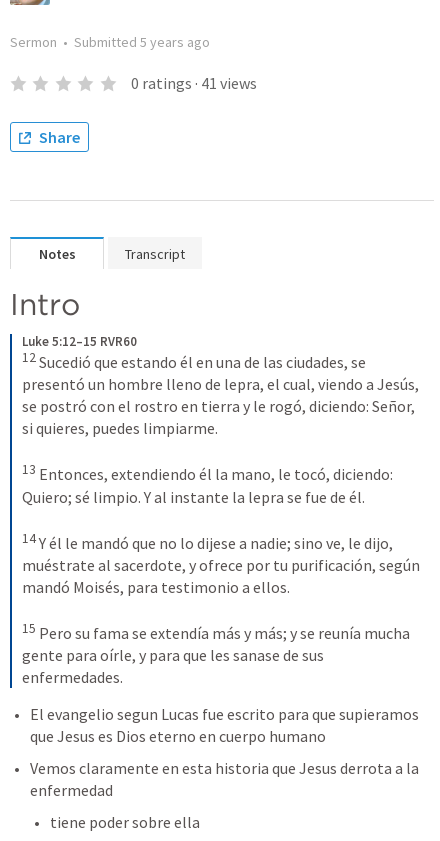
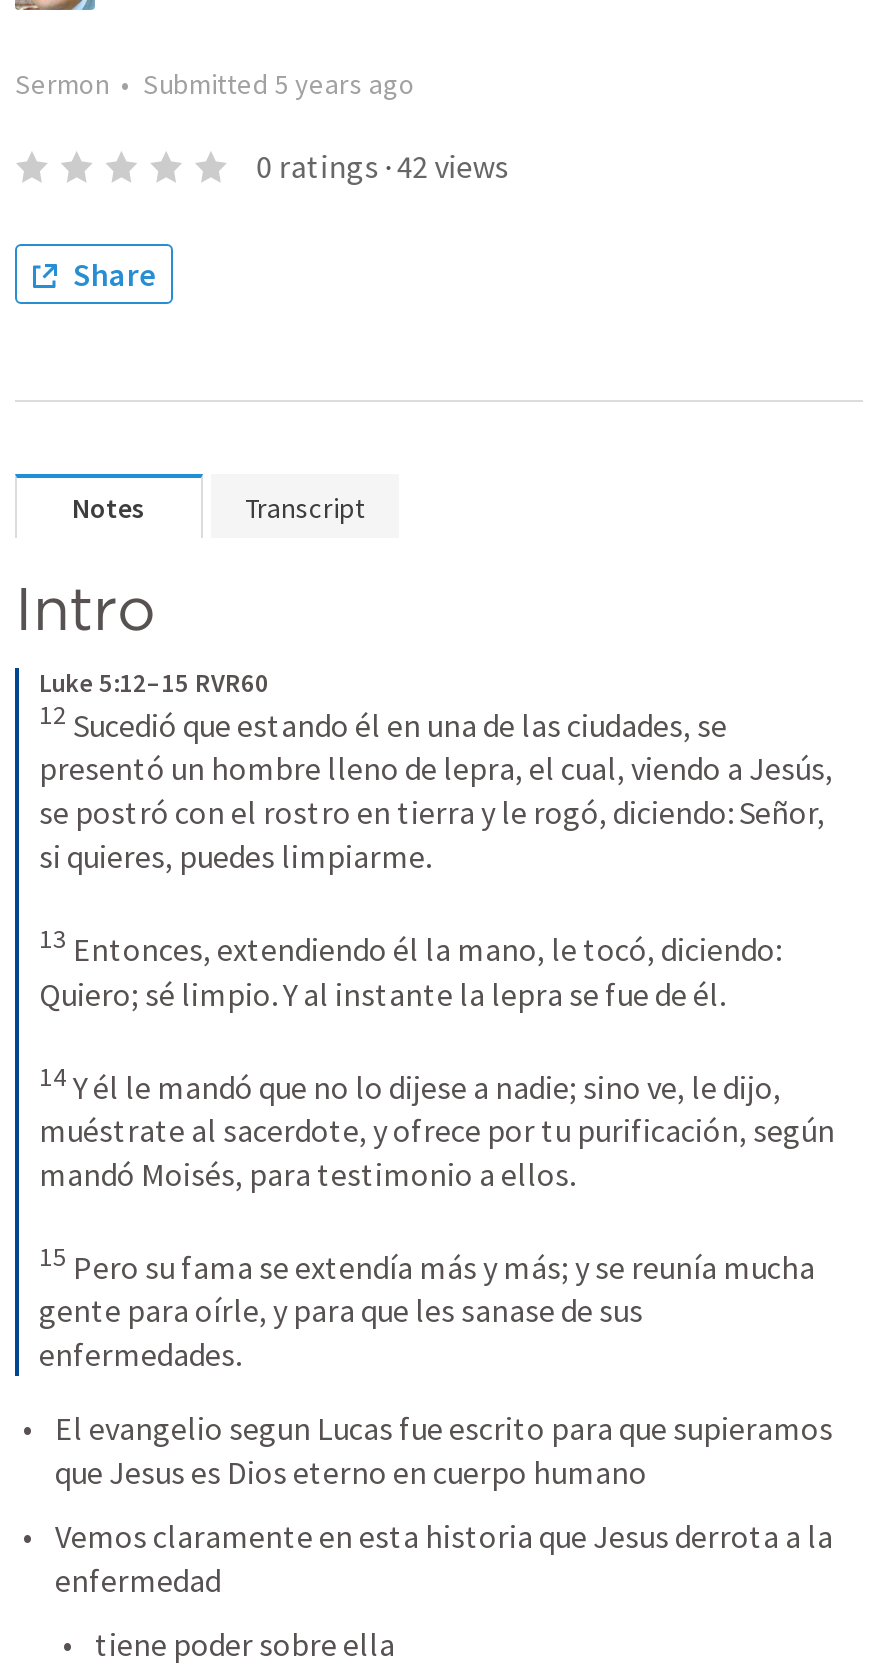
[131,73,257,93] 0 ratings · 41 views -> [256,146,508,186] 0 ratings · 42 views

